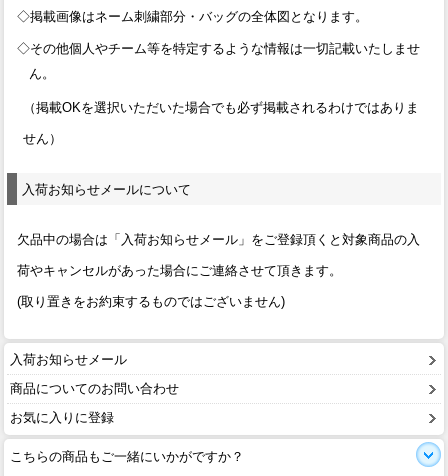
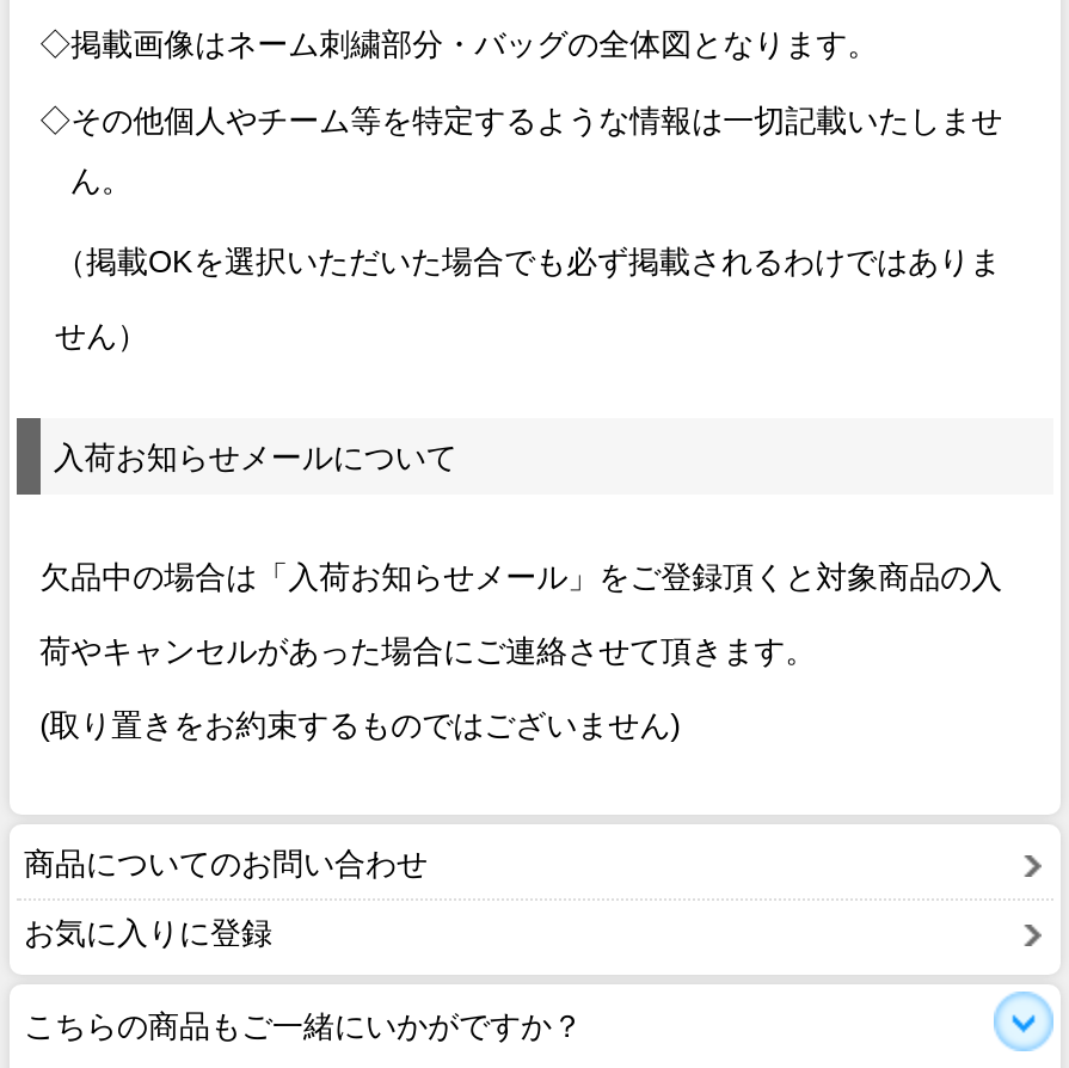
[10,352,127,367] 入荷お知らせメール -> none

